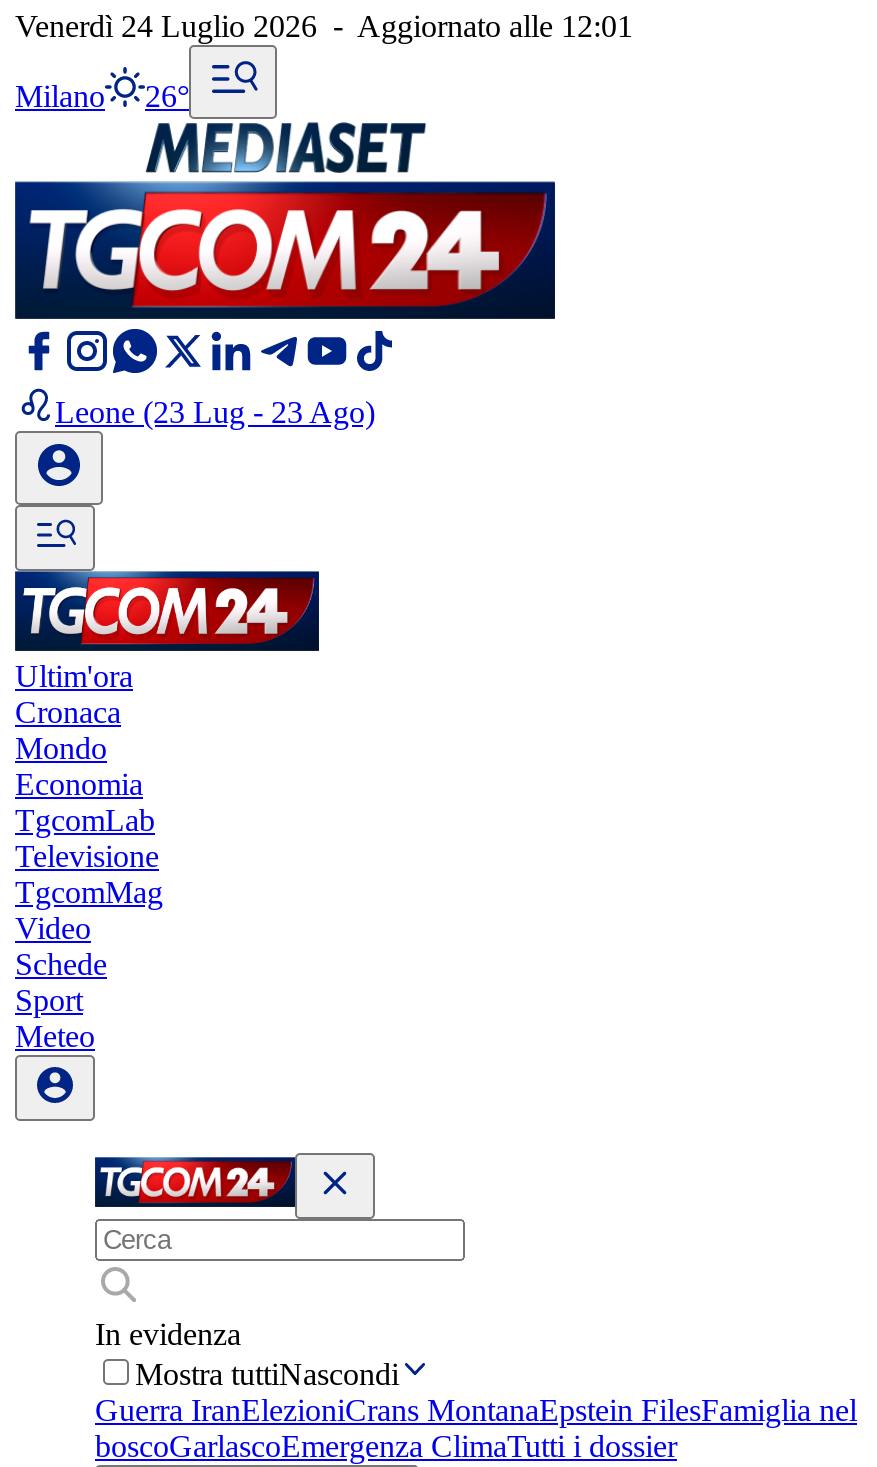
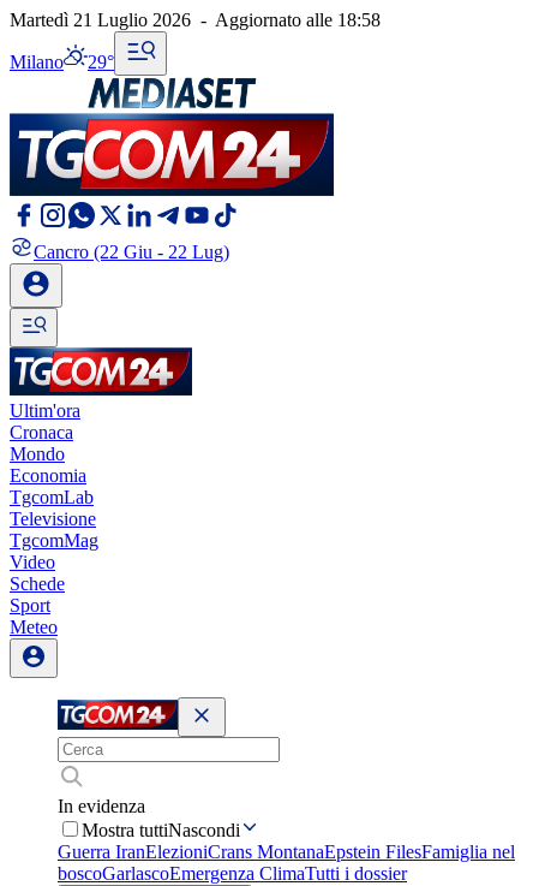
[15,9,633,43] Venerdì 24 Luglio 2026 - Aggiornato alle 12:01 -> [10,10,381,30] Martedì 21 Luglio 2026 - Aggiornato alle 18:58
[15,79,189,113] Milano 26° -> [10,52,114,72] Milano 29°
[55,395,375,429] Leone (23 Lug - 23 Ago) -> [34,242,229,262] Cancro (22 Giu - 22 Lug)

